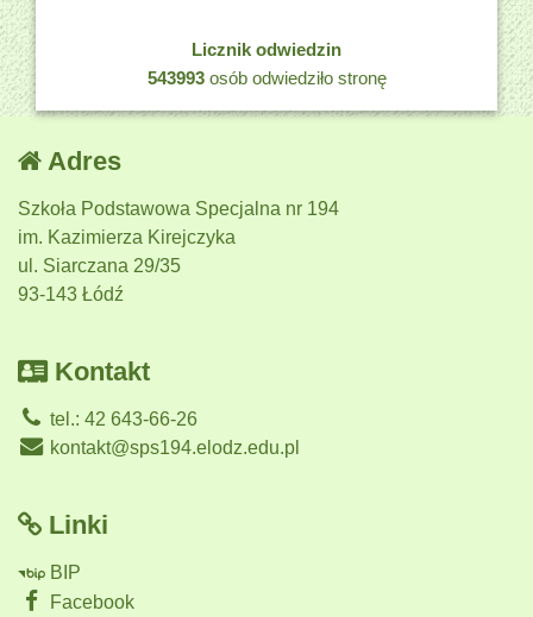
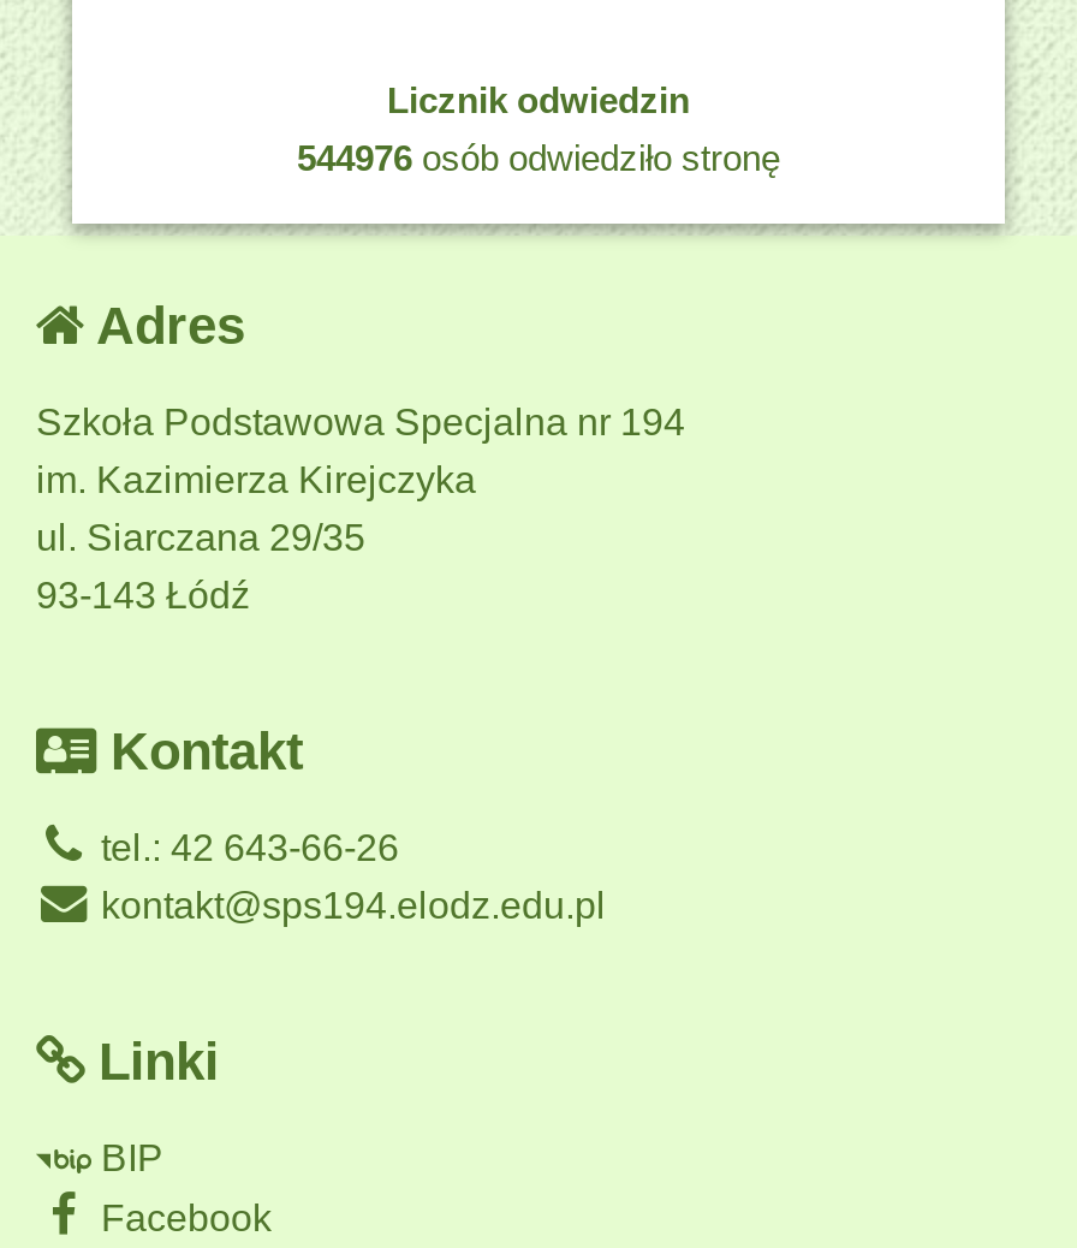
[147,68,386,88] 543993 osób odwiedziło stronę -> [297,137,780,177] 544976 osób odwiedziło stronę

